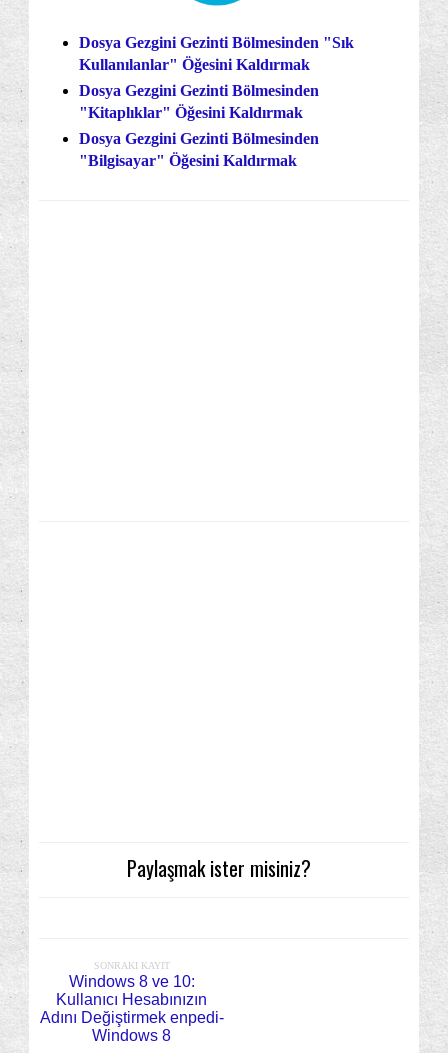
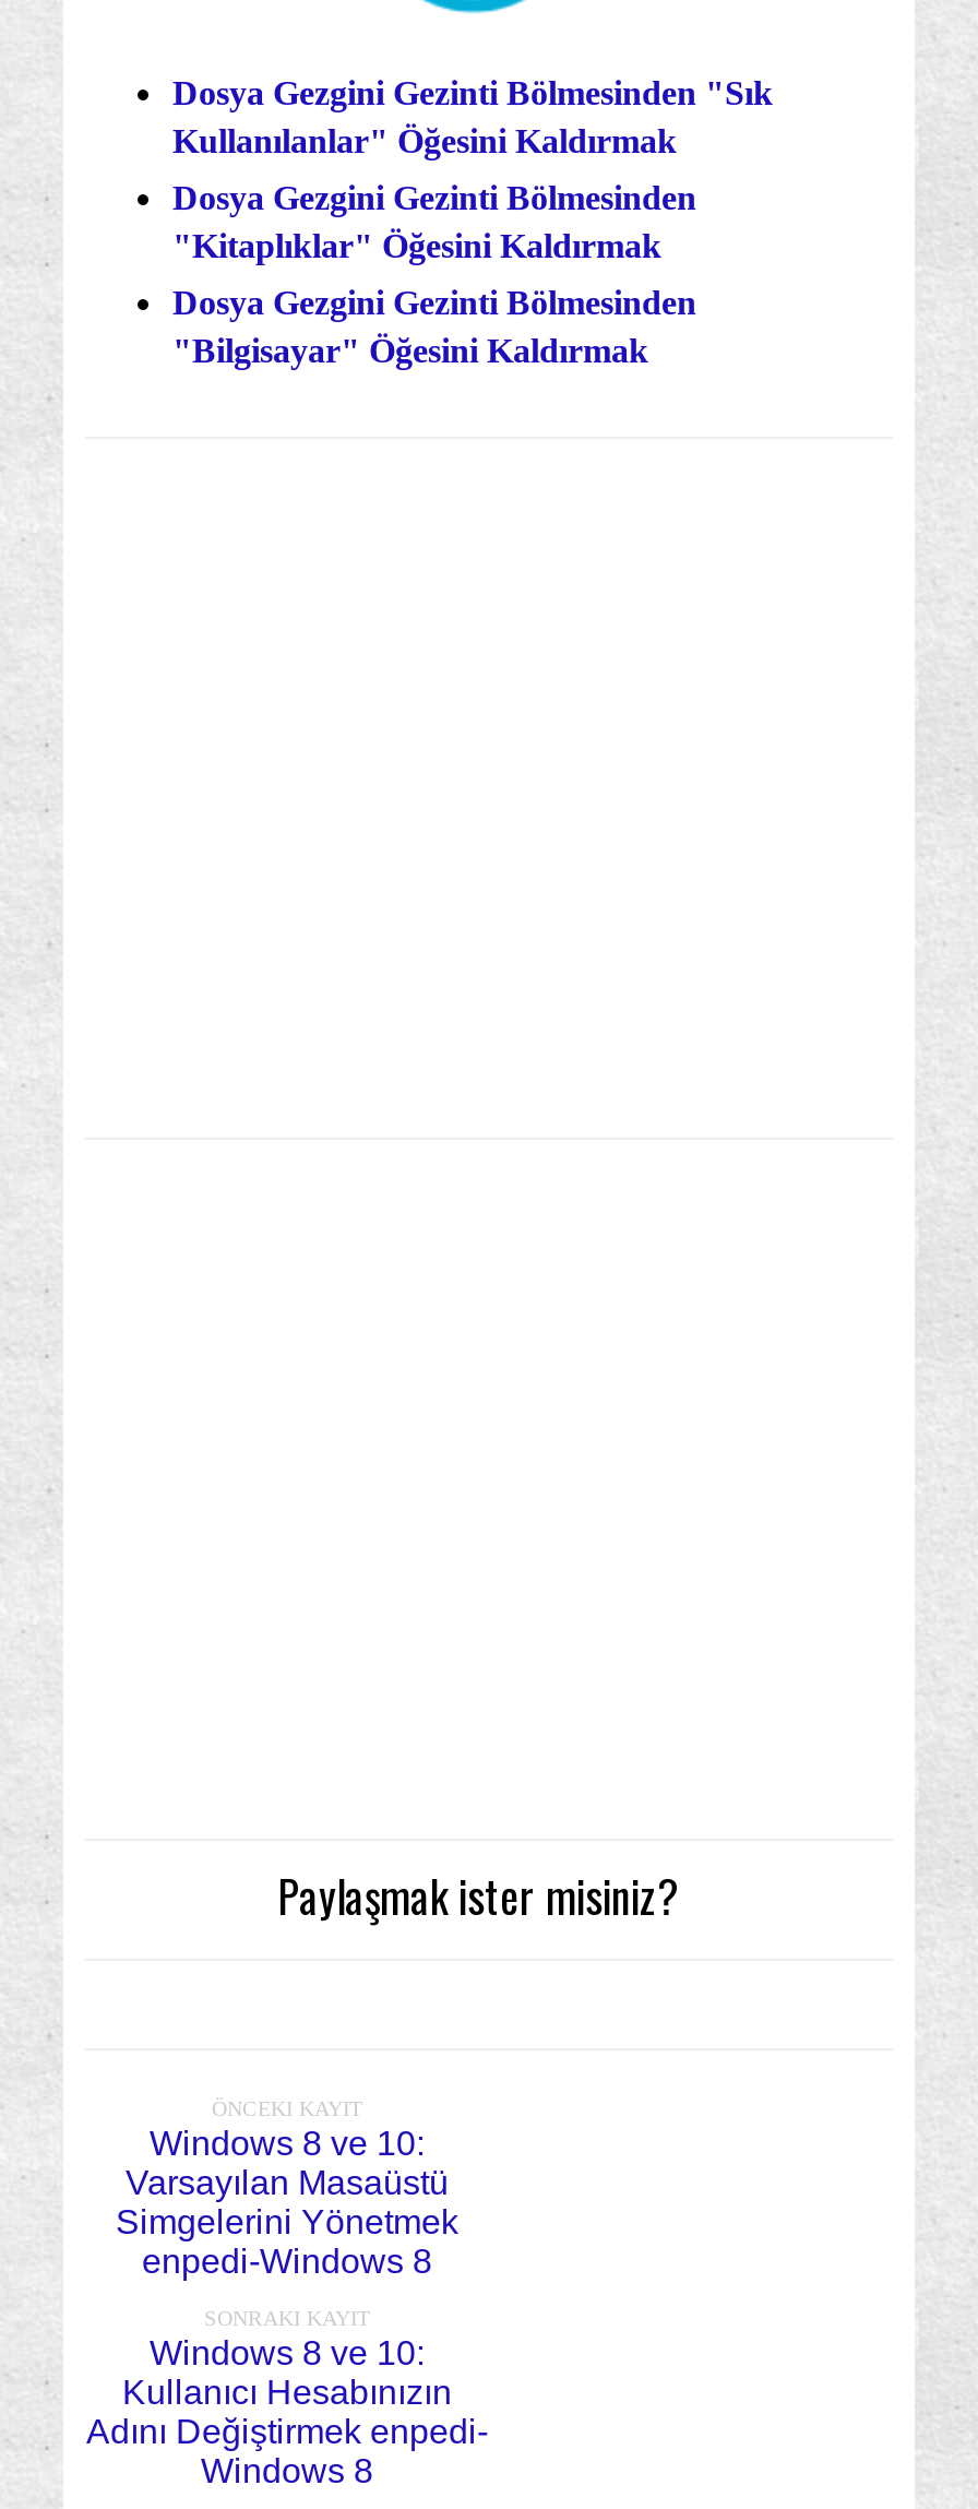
none -> [116,2097,458,2280] ÖNCEKI KAYIT | Windows 8 ve 10: | Varsayılan Masaüstü | Simgelerini Yönetmek | enpedi-Windows 8

